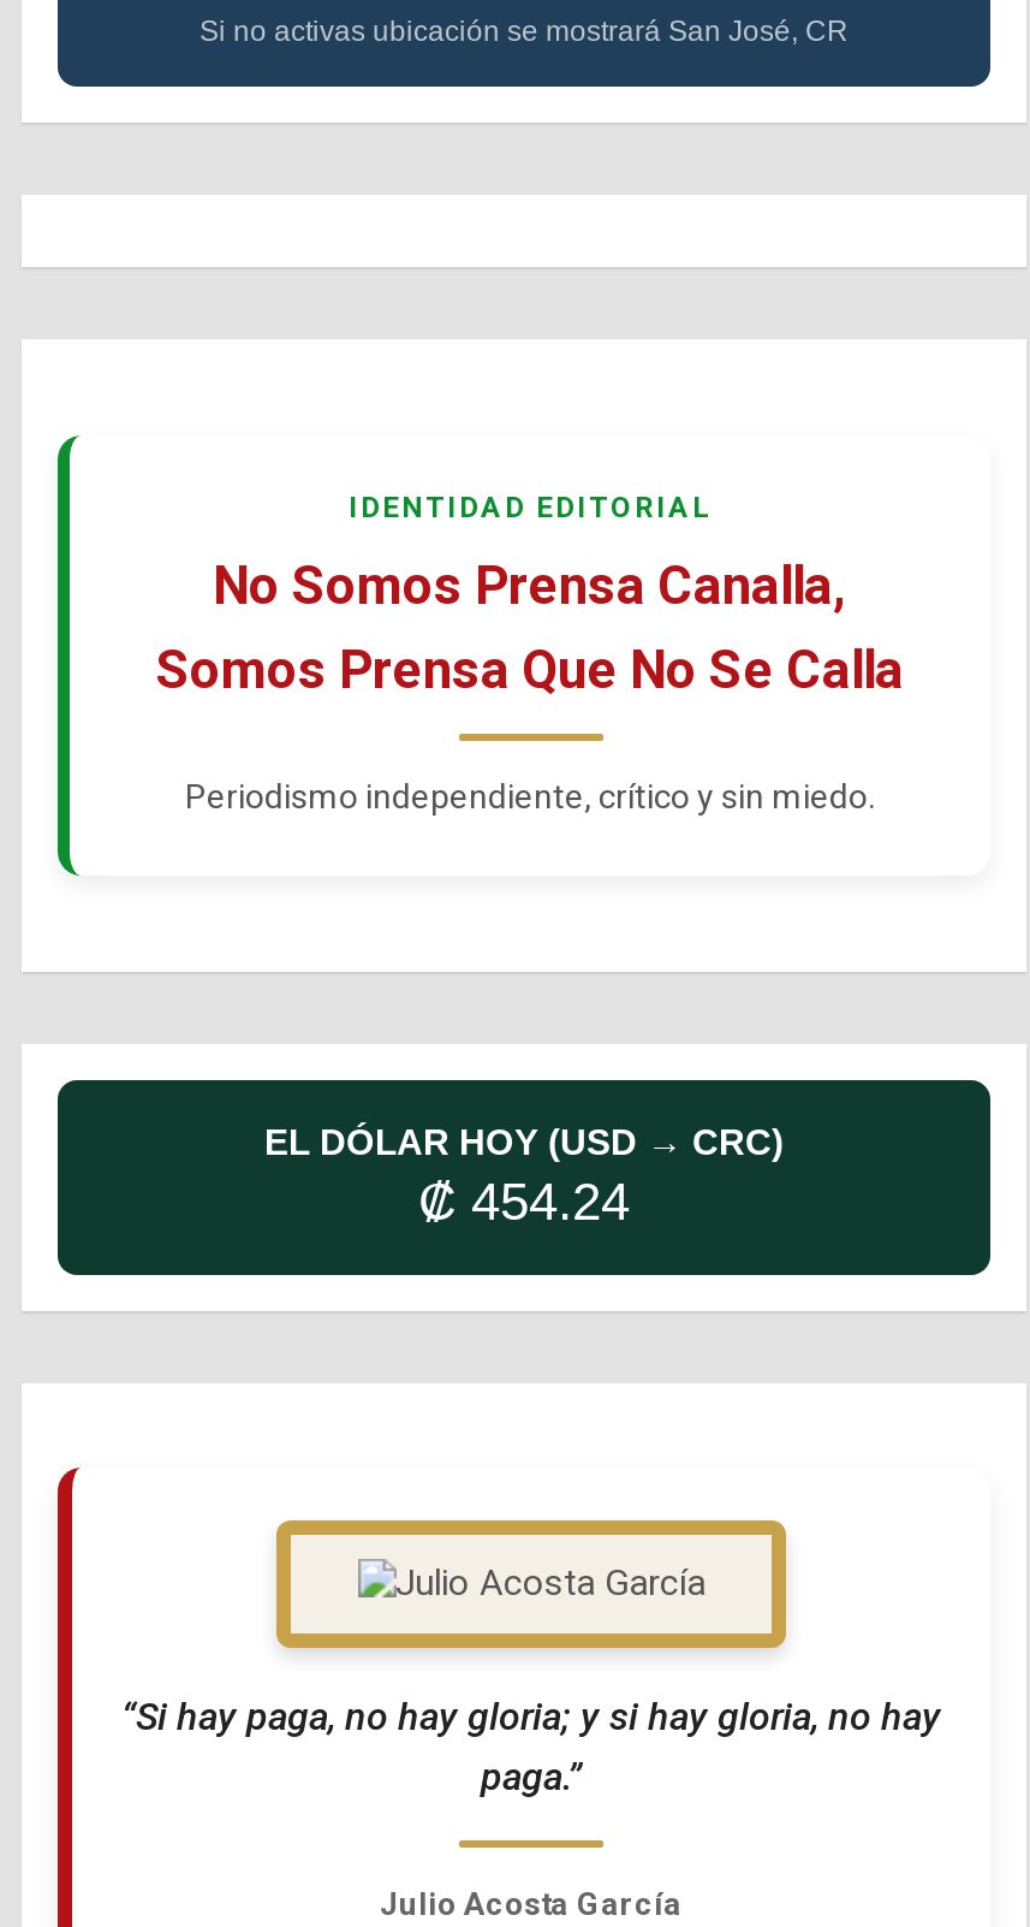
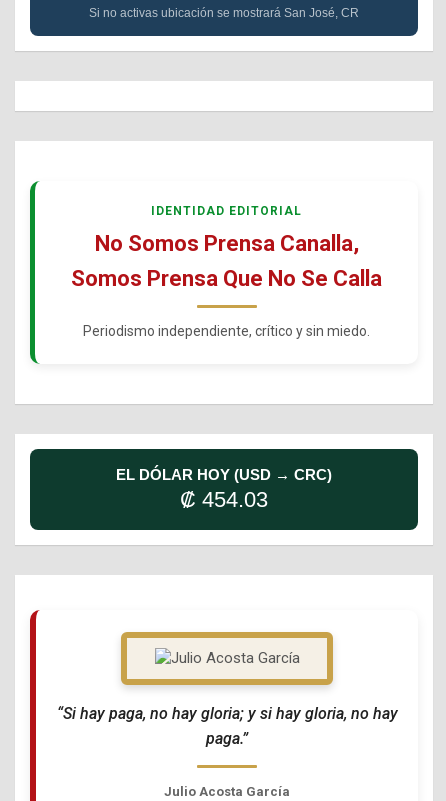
[418,1171,630,1231] ₡ 454.24 -> [180,487,268,512] ₡ 454.03

